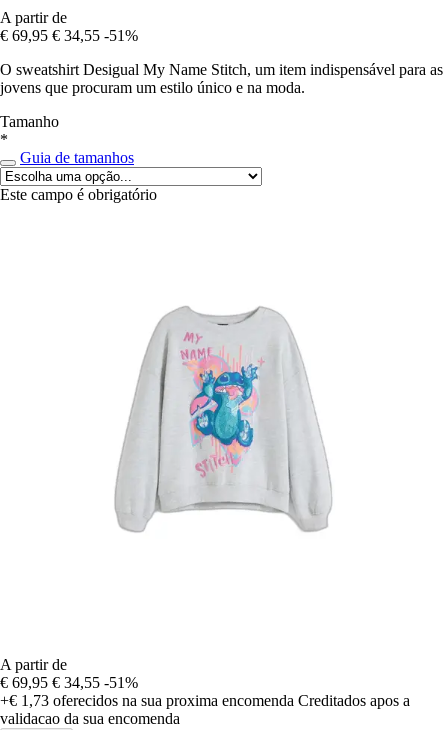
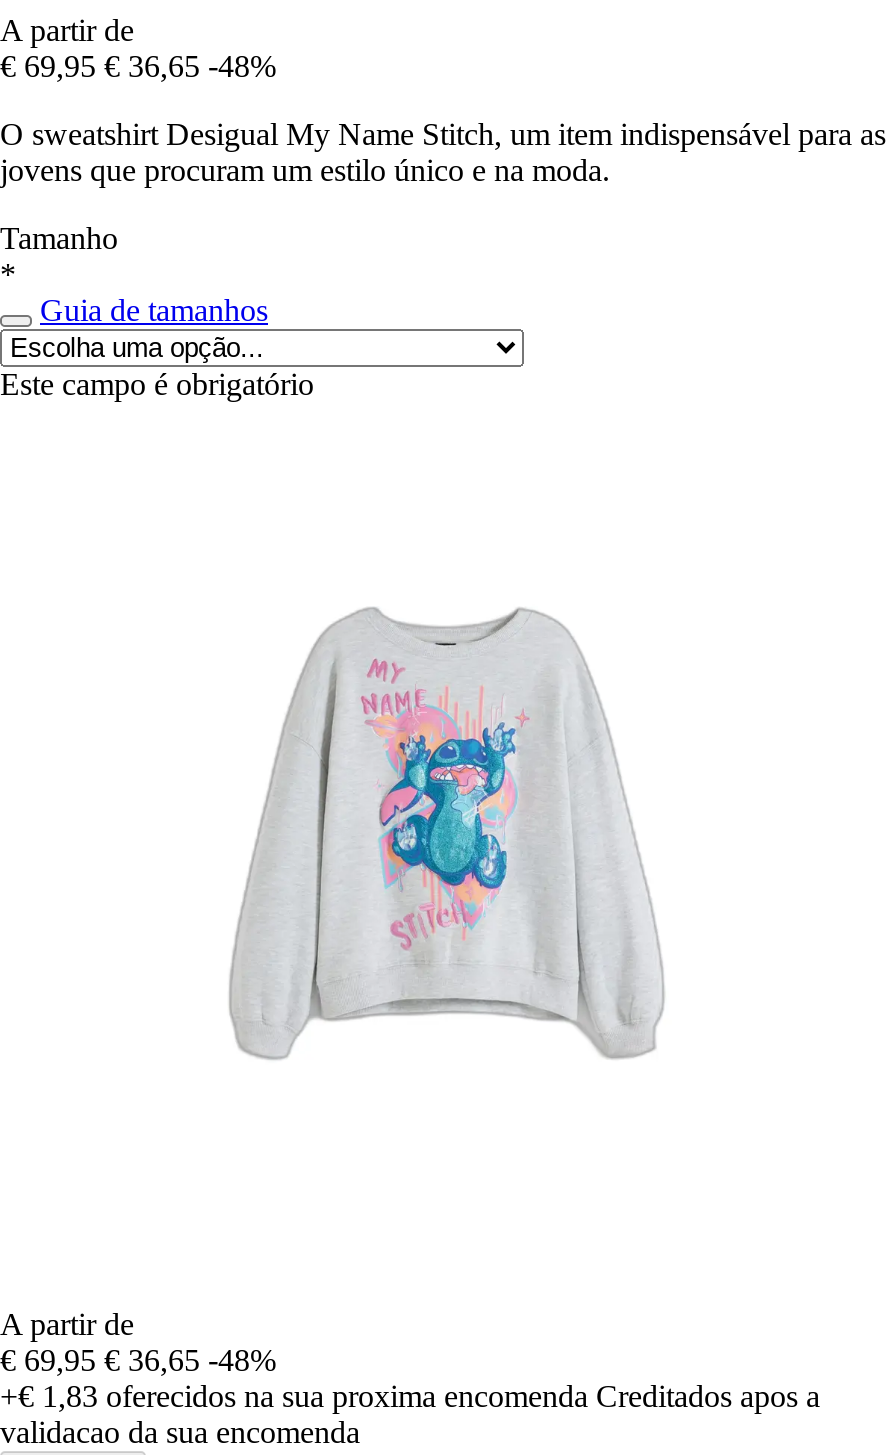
[0,27,138,44] € 69,95 € 34,55 -51% -> [0,49,276,83] € 69,95 € 36,65 -48%
[0,674,138,691] € 69,95 € 34,55 -51% -> [0,1343,276,1377] € 69,95 € 36,65 -48%
[0,692,410,709] +€ 1,73 oferecidos na sua proxima encomenda Creditados apos a -> [0,1379,820,1413] +€ 1,83 oferecidos na sua proxima encomenda Creditados apos a

